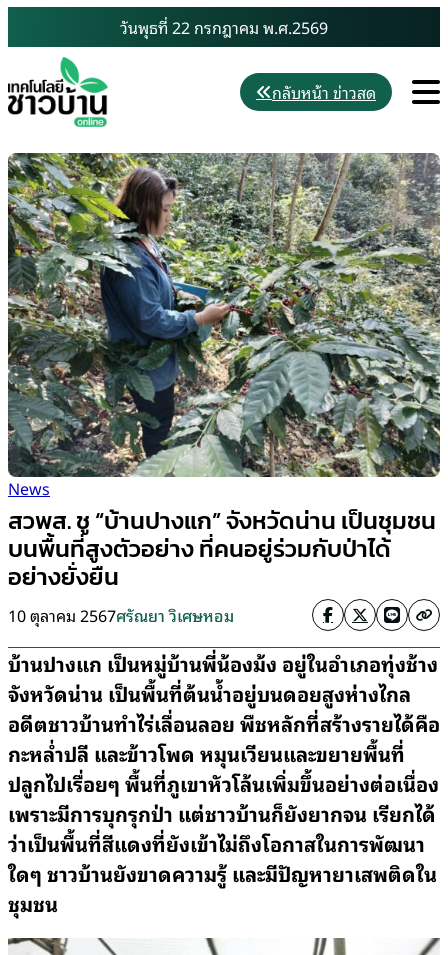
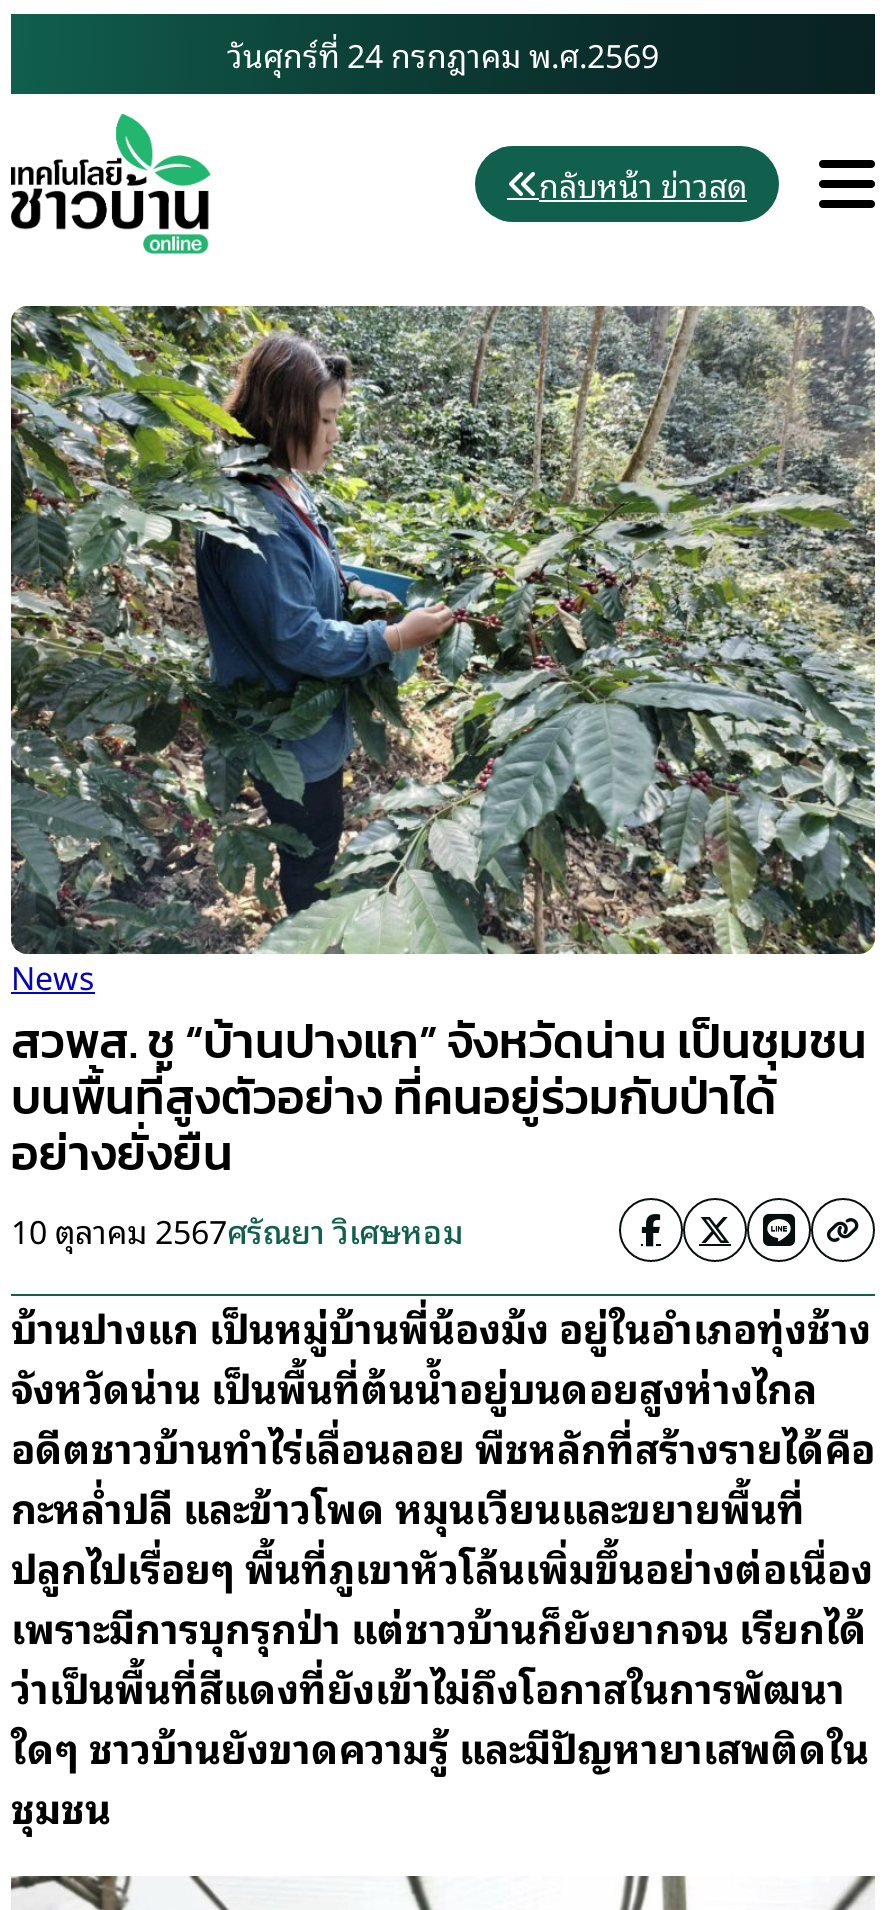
[120,14,328,40] วันพุธที่ 22 กรกฎาคม พ.ศ.2569 -> [227,28,659,80] วันศุกร์ที่ 24 กรกฎาคม พ.ศ.2569

